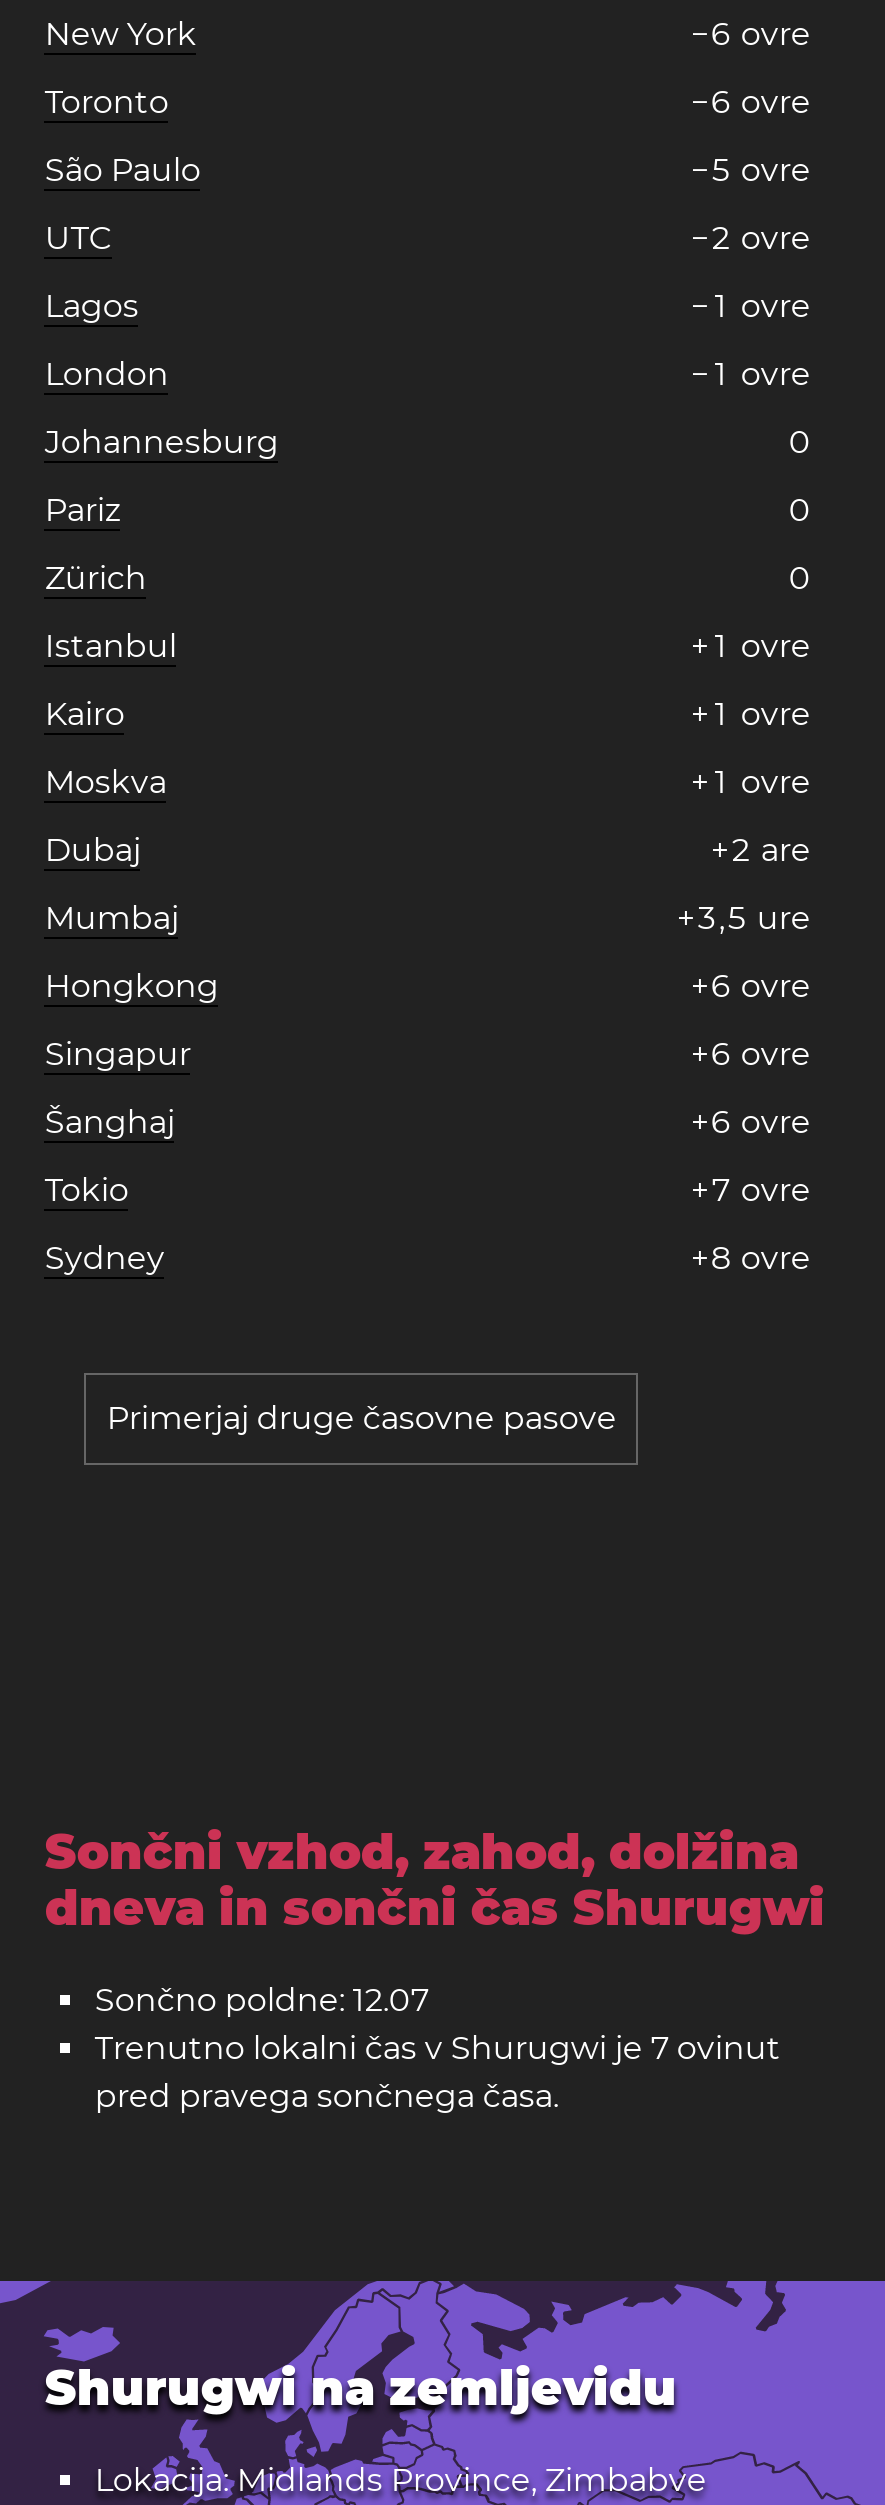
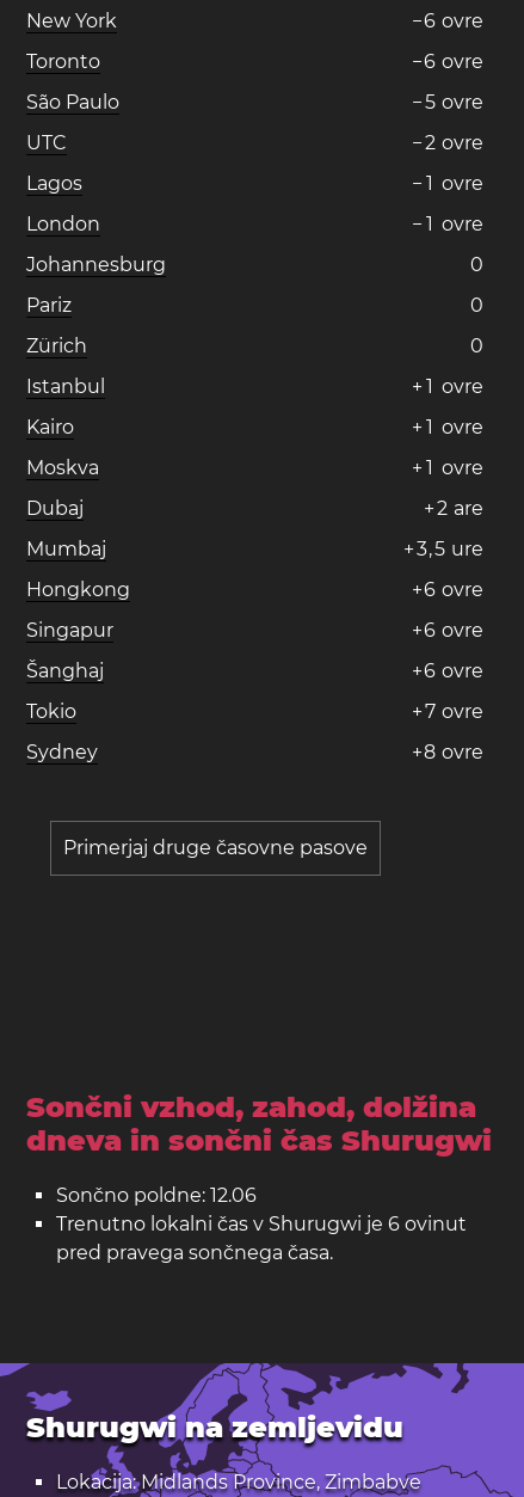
[95,1981,429,2019] Sončno poldne: 12.07 -> [57,1184,257,1207] Sončno poldne: 12.06
[95,2029,781,2067] Trenutno lokalni čas v Shurugwi je 7 ovinut -> [57,1213,467,1235] Trenutno lokalni čas v Shurugwi je 6 ovinut

